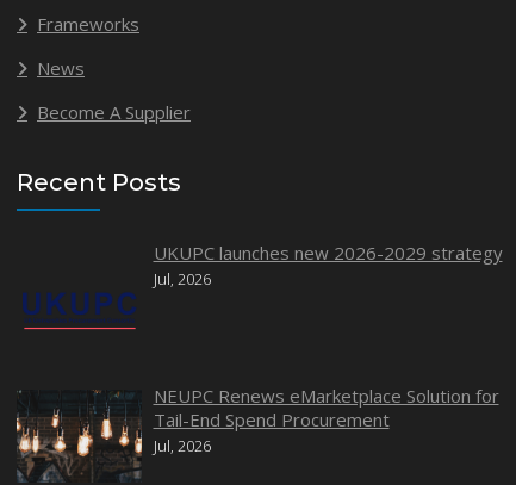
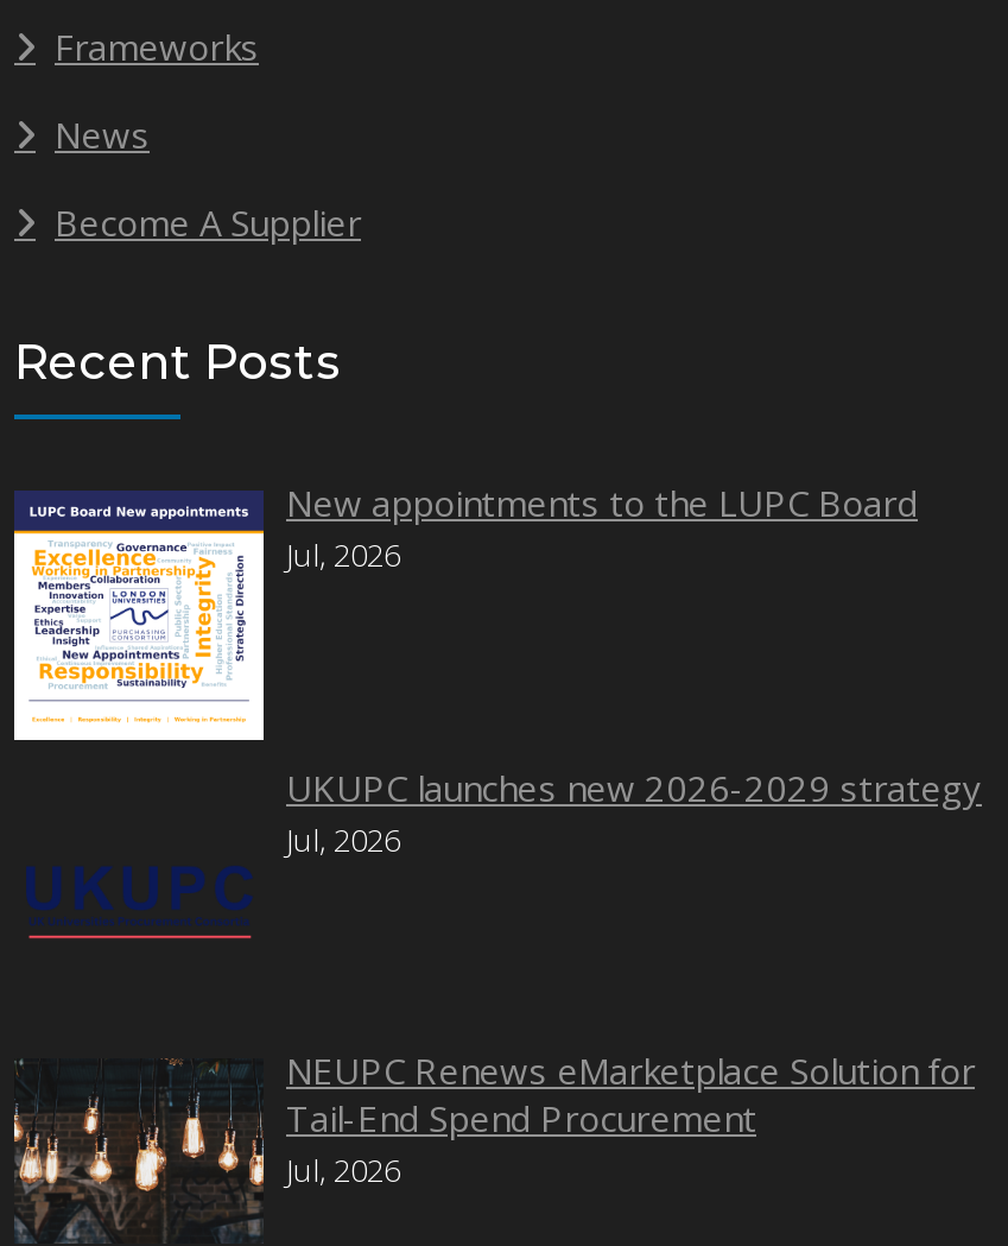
none -> [12,479,918,742] [image] | New appointments to the LUPC Board | Jul, 2026

